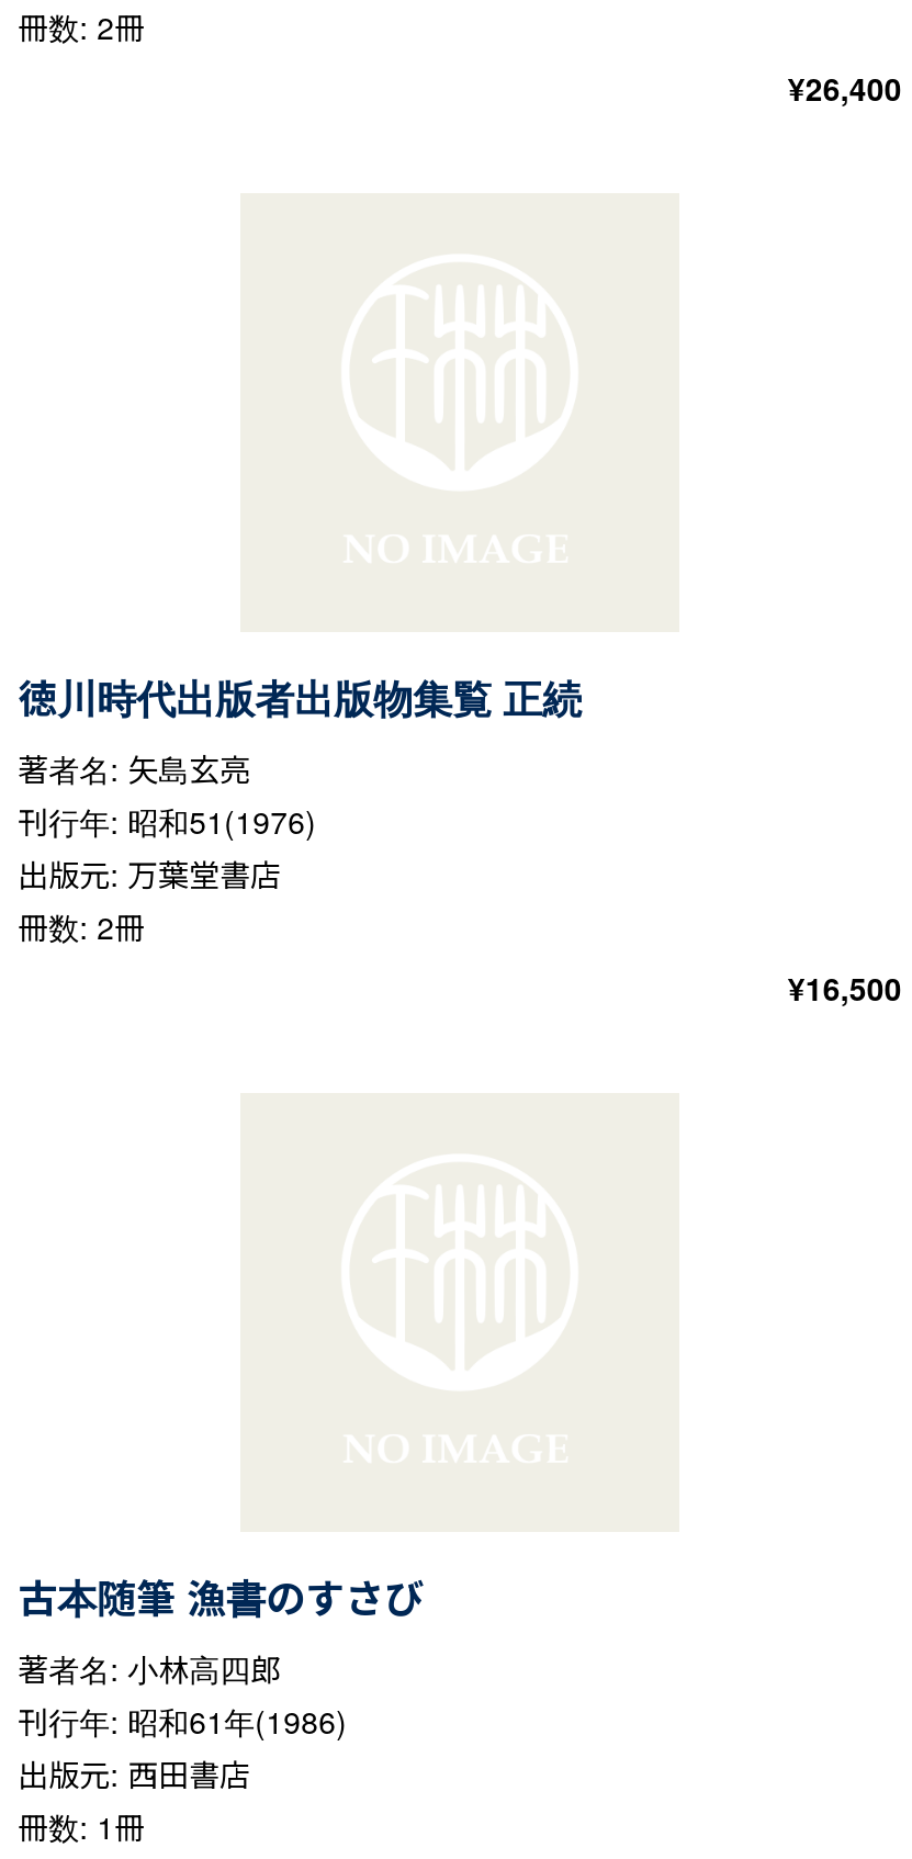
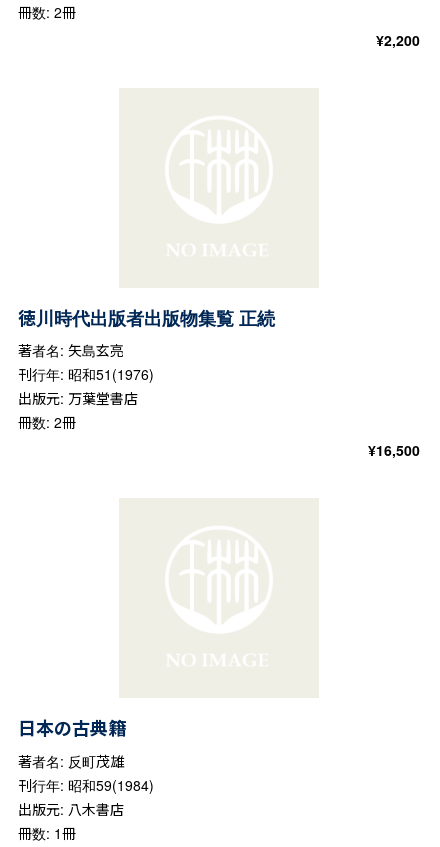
[788,65,902,109] ¥26,400 -> [376,30,420,50] ¥2,200
[18,1569,424,1797] 古本随筆 漁書のすさび | 著者名: 小林高四郎 | 刊行年: 昭和61年(1986) | 出版元: 西田書店 -> [18,715,154,819] 日本の古典籍 | 著者名: 反町茂雄 | 刊行年: 昭和59(1984) | 出版元: 八木書店

